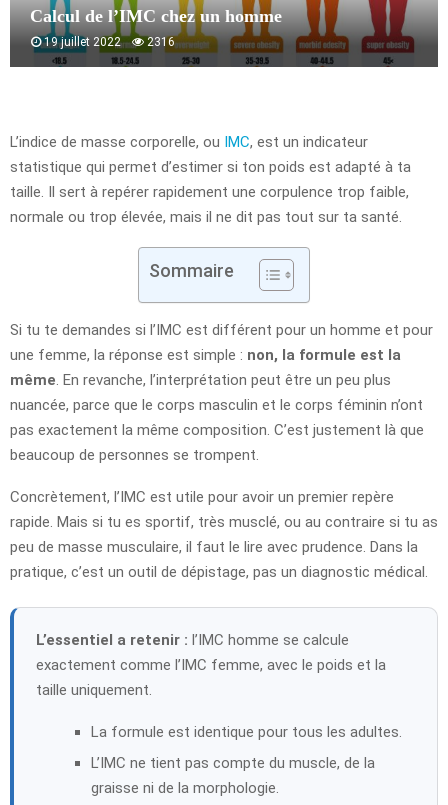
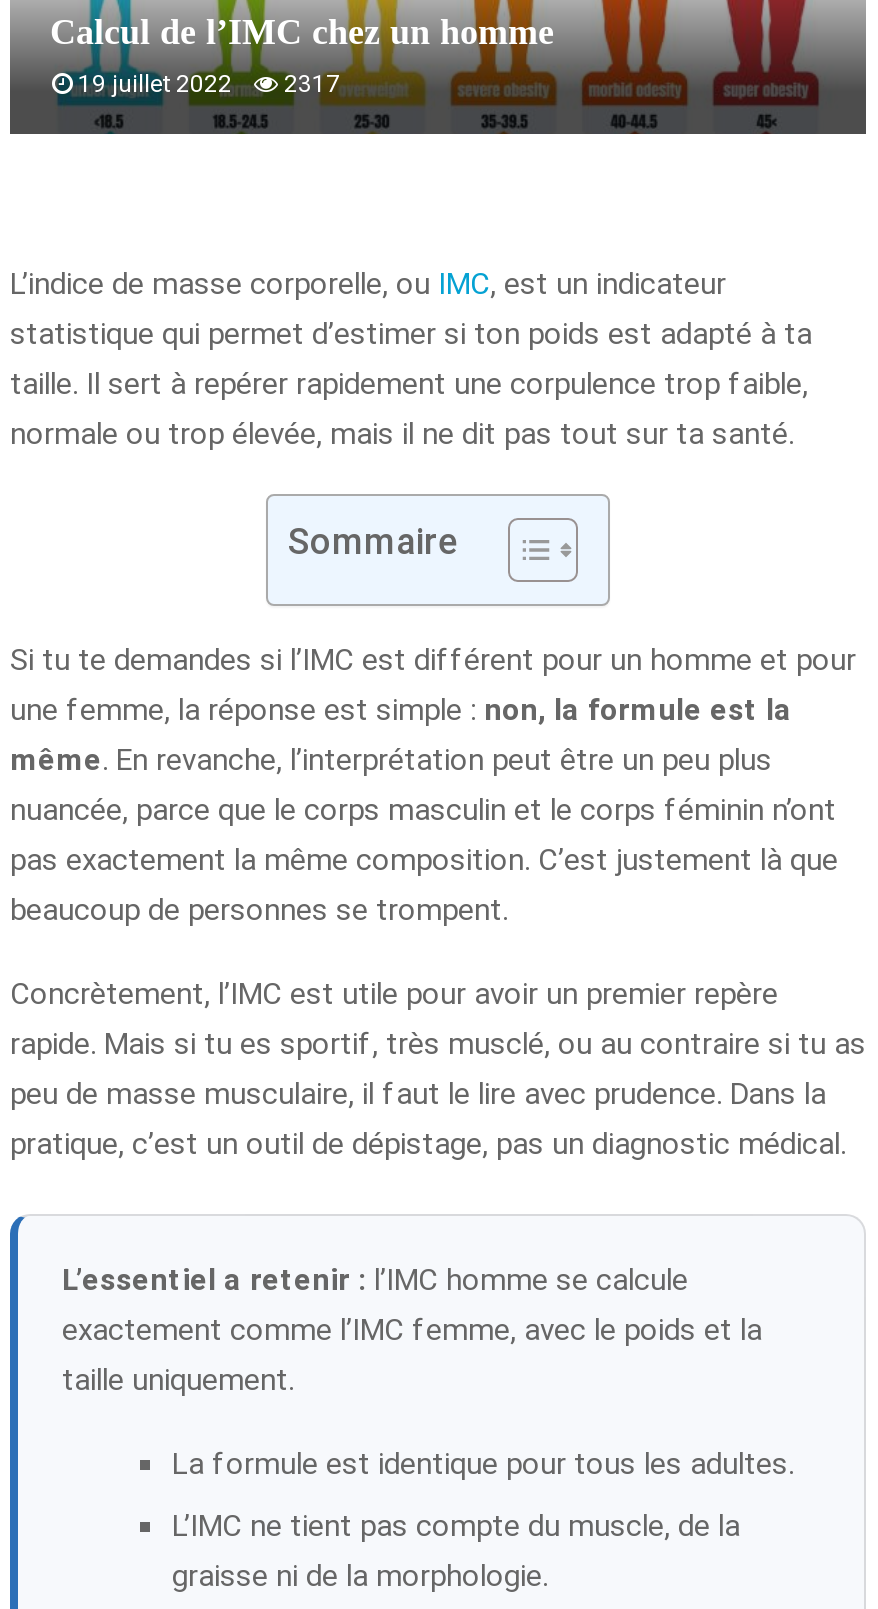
[44,35,175,49] 19 juillet 2022 2316 -> [78,70,340,98] 19 juillet 2022 2317

